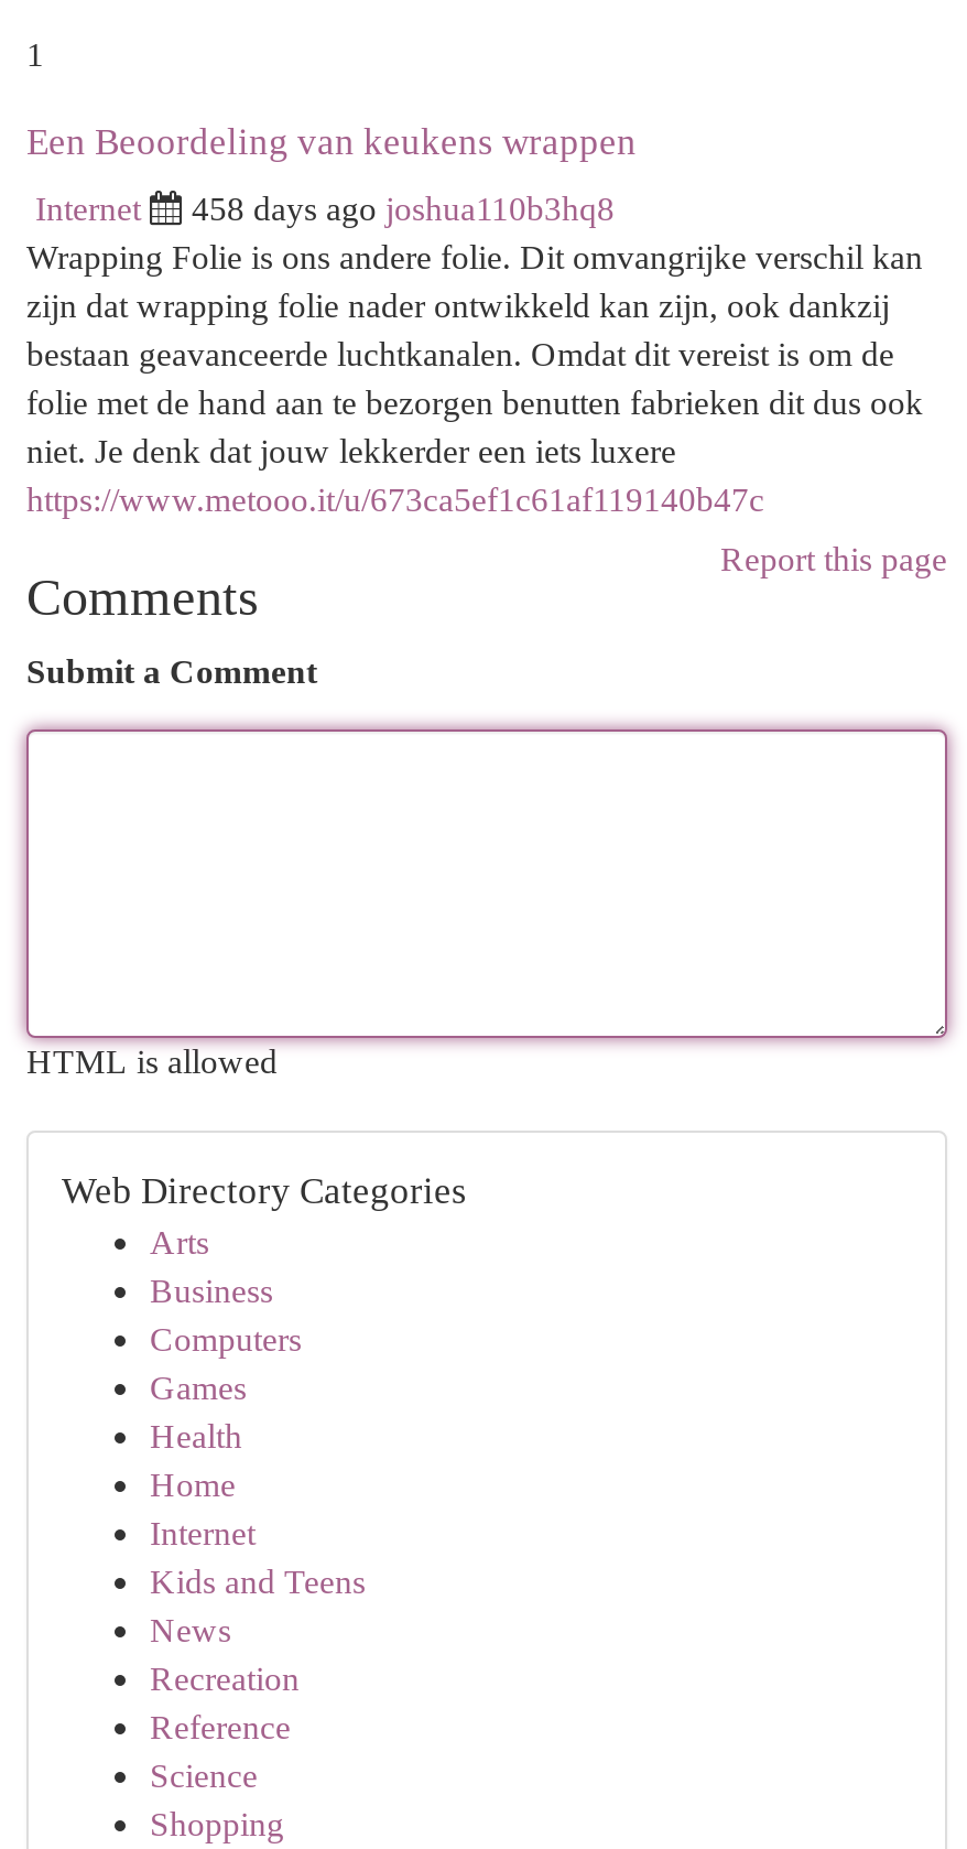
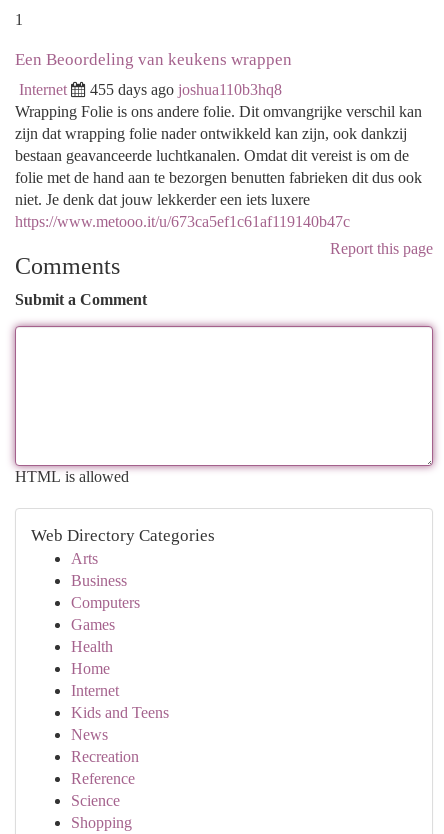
[192,190,615,227] 458 days ago joshua110b3hq8 -> [90,81,282,98] 455 days ago joshua110b3hq8

